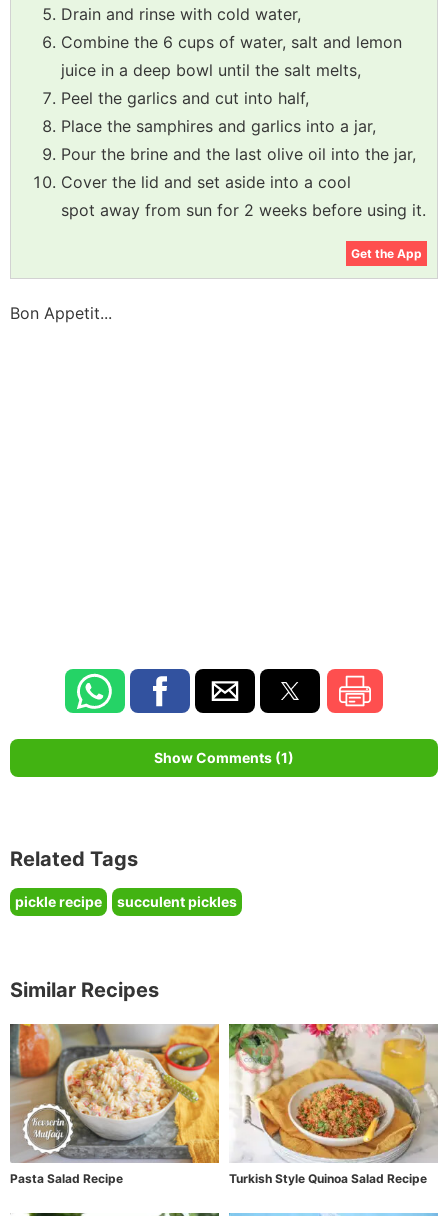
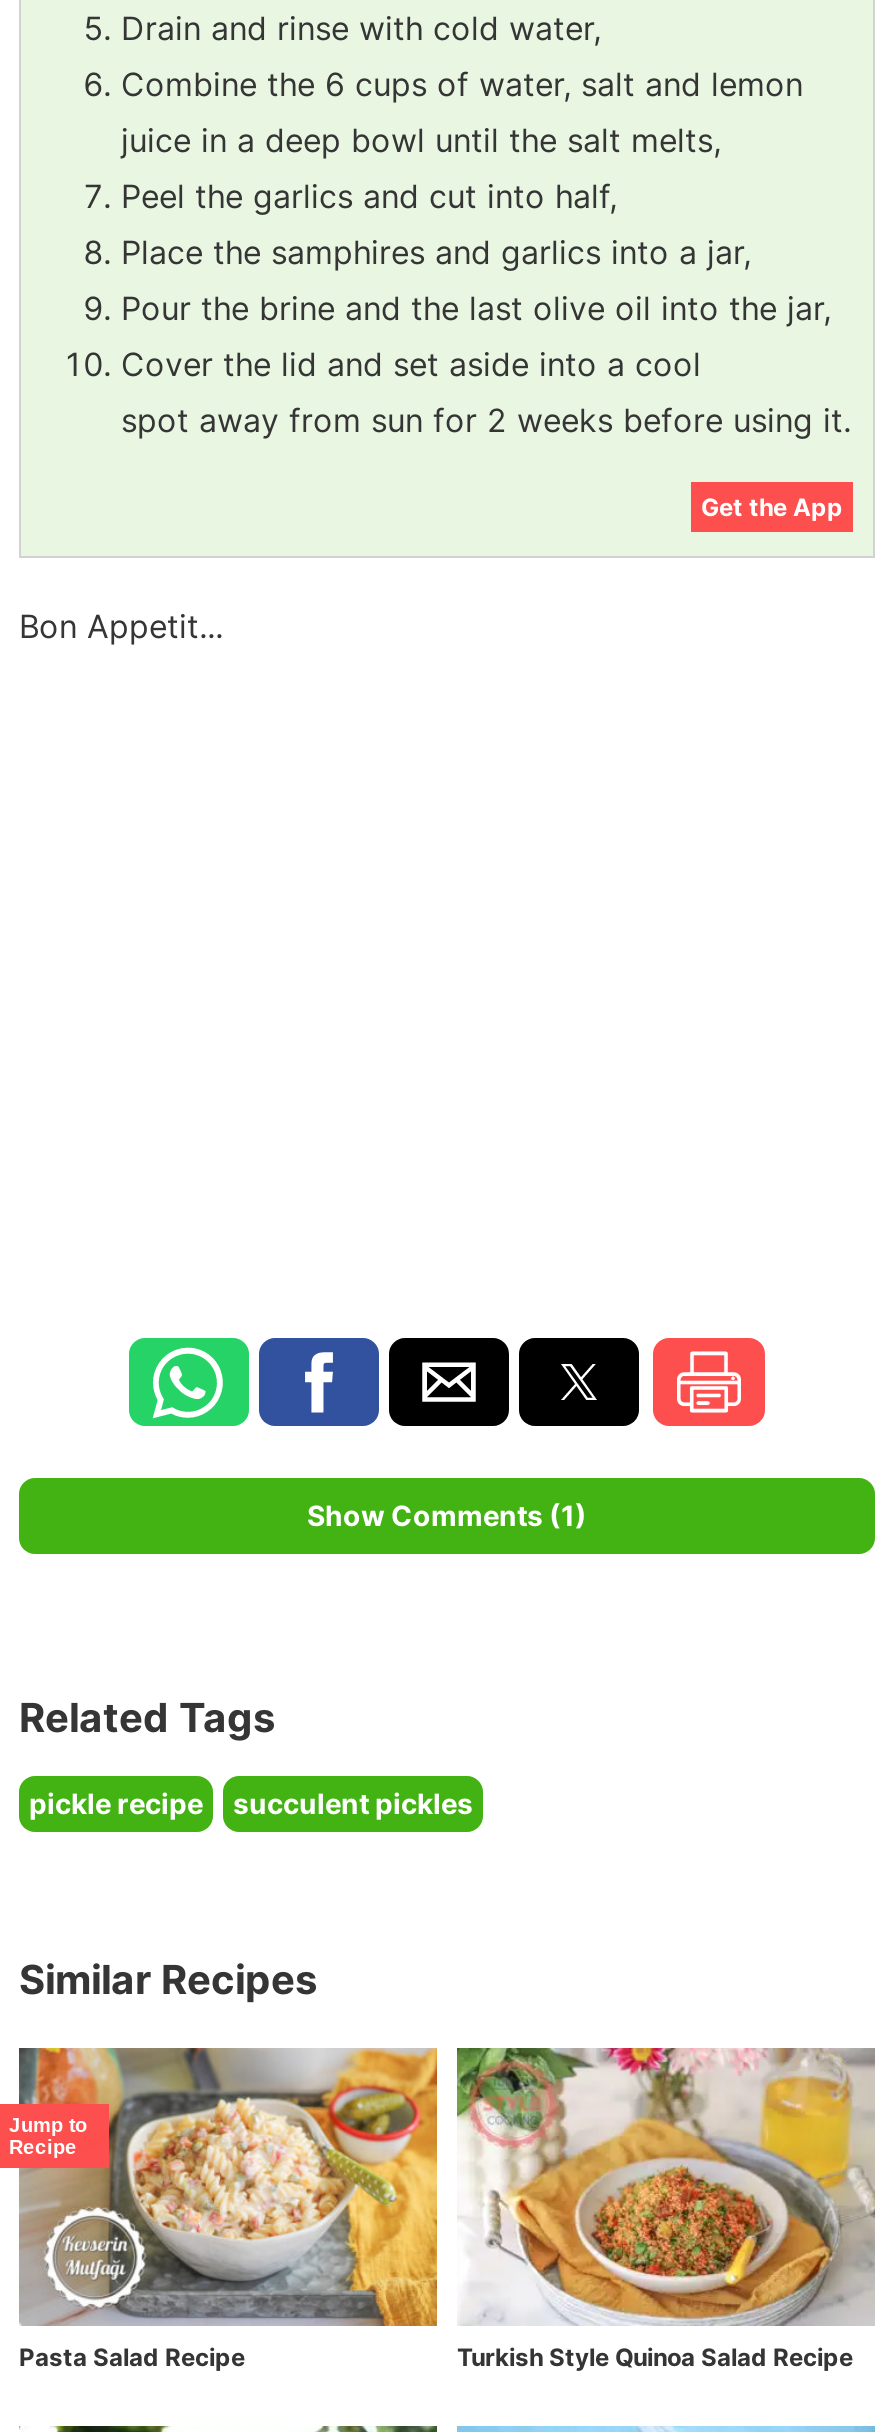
none -> [9,2113,87,2157] Jump to | Recipe

